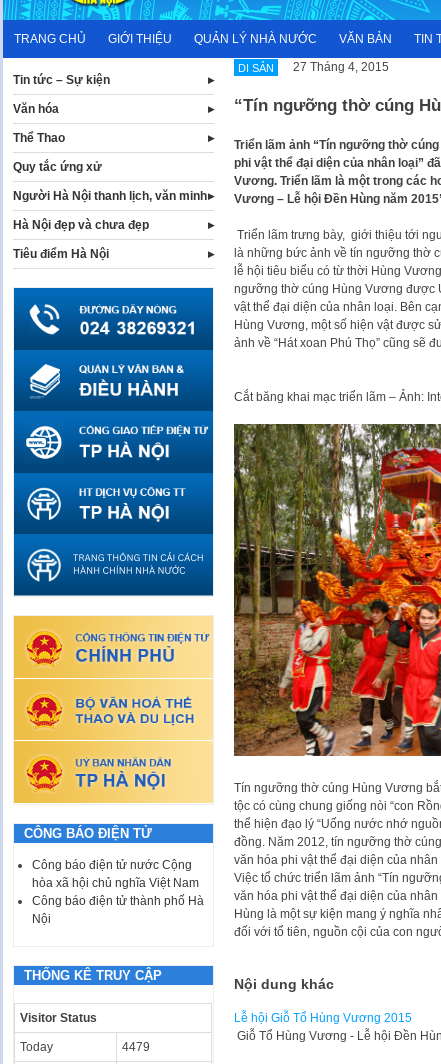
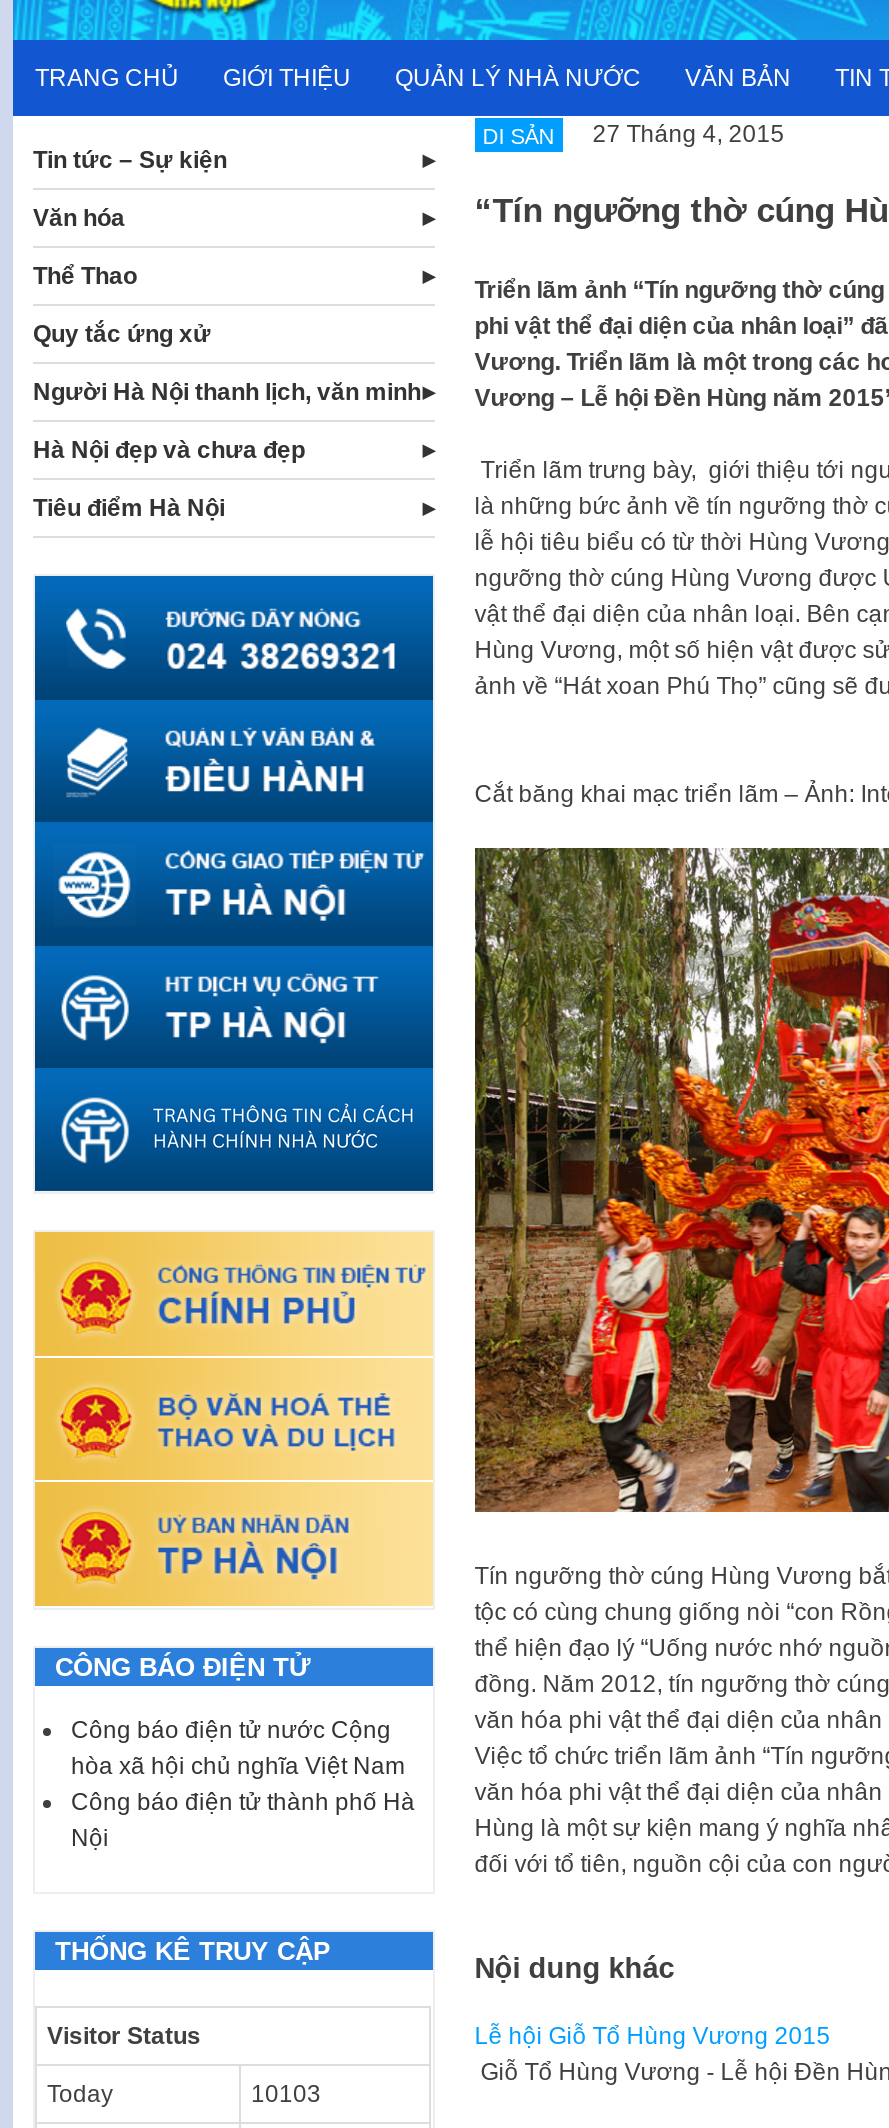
[122,1040,150,1054] 4479 -> [251,2080,321,2108] 10103

